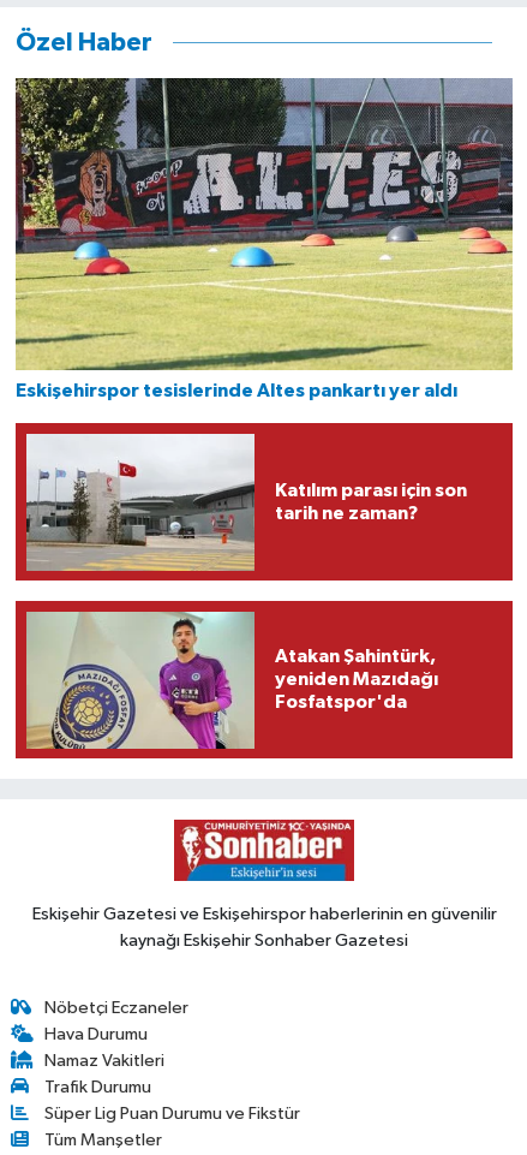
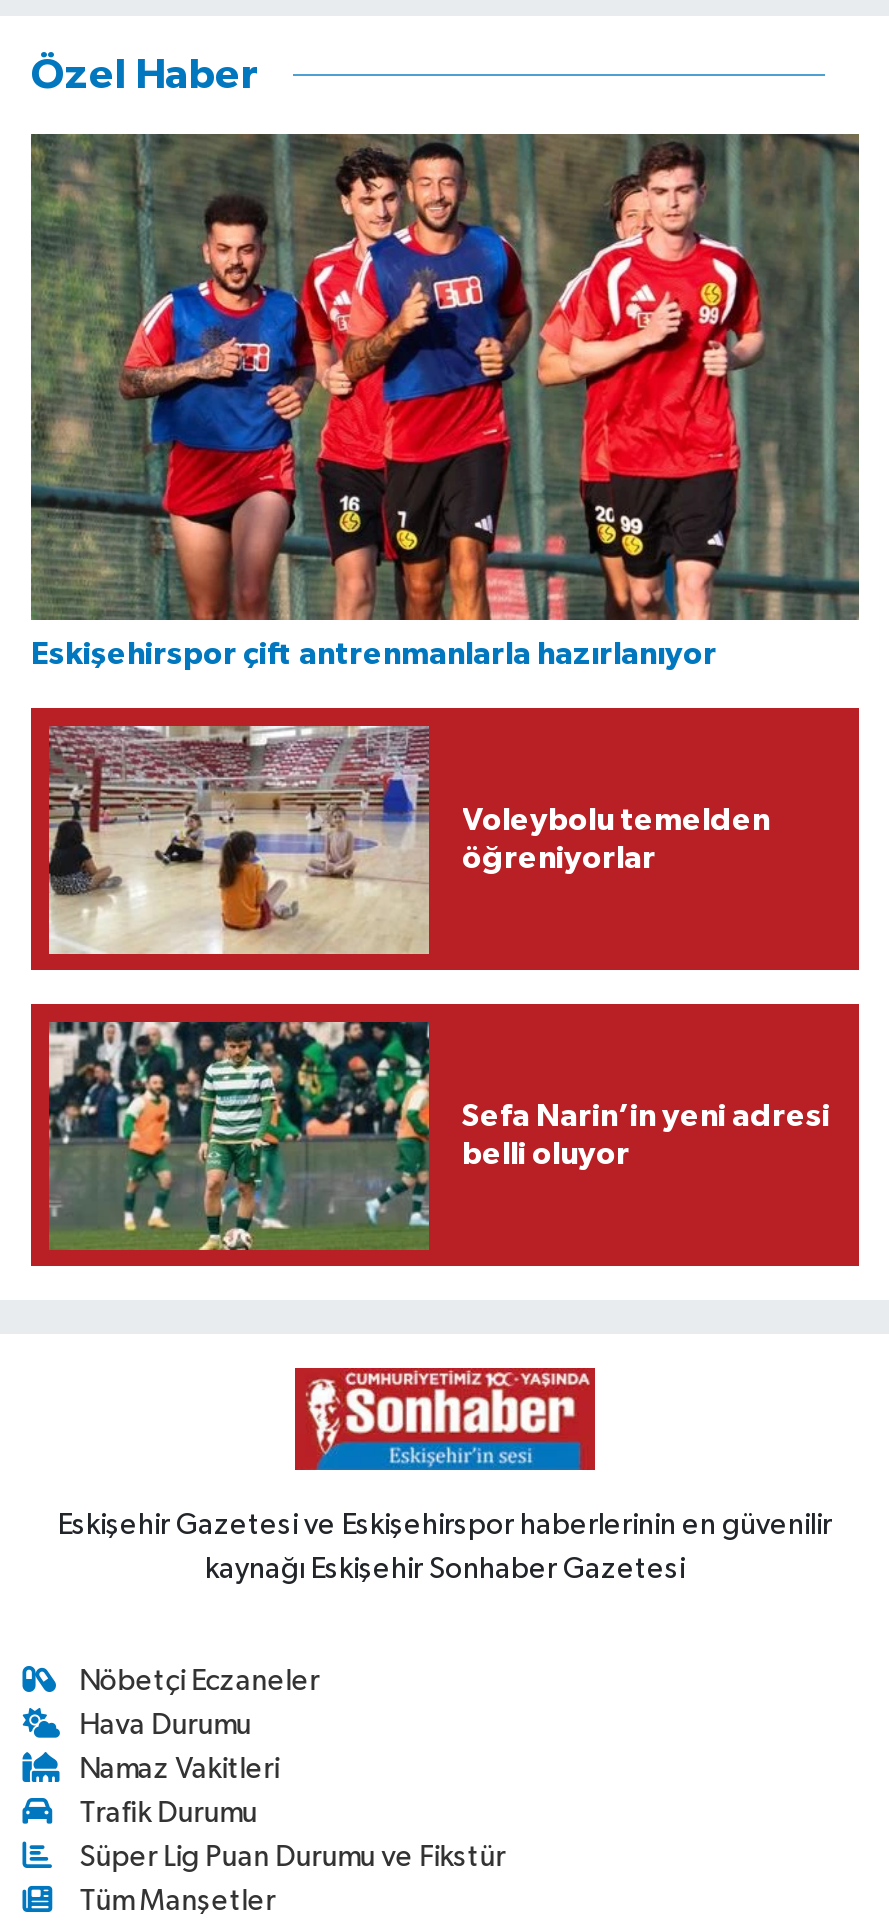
[14,77,514,400] [image] | Eskişehirspor tesislerinde Altes pankartı yer aldı -> [29,132,861,670] [image] | Eskişehirspor çift antrenmanlarla hazırlanıyor
[25,433,466,571] [image] | Katılım parası için son | tarih ne zaman? -> [47,726,770,954] [image] | Voleybolu temelden | öğreniyorlar
[25,611,438,750] [image] | Atakan Şahintürk, | yeniden Mazıdağı | Fosfatspor'da -> [47,1020,830,1252] [image] | Sefa Narin’in yeni adresi | belli oluyor

